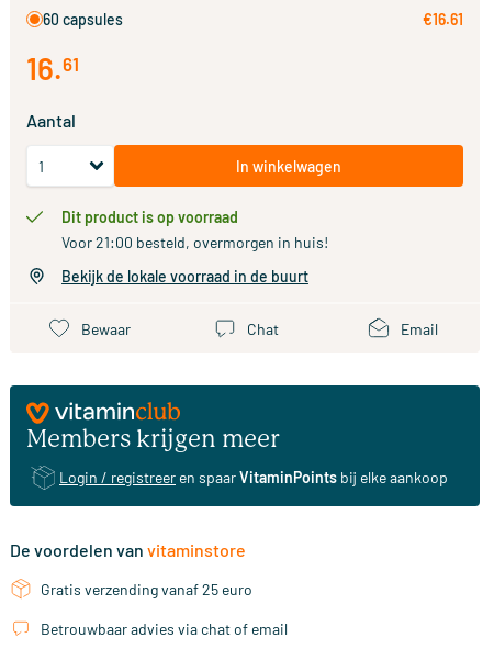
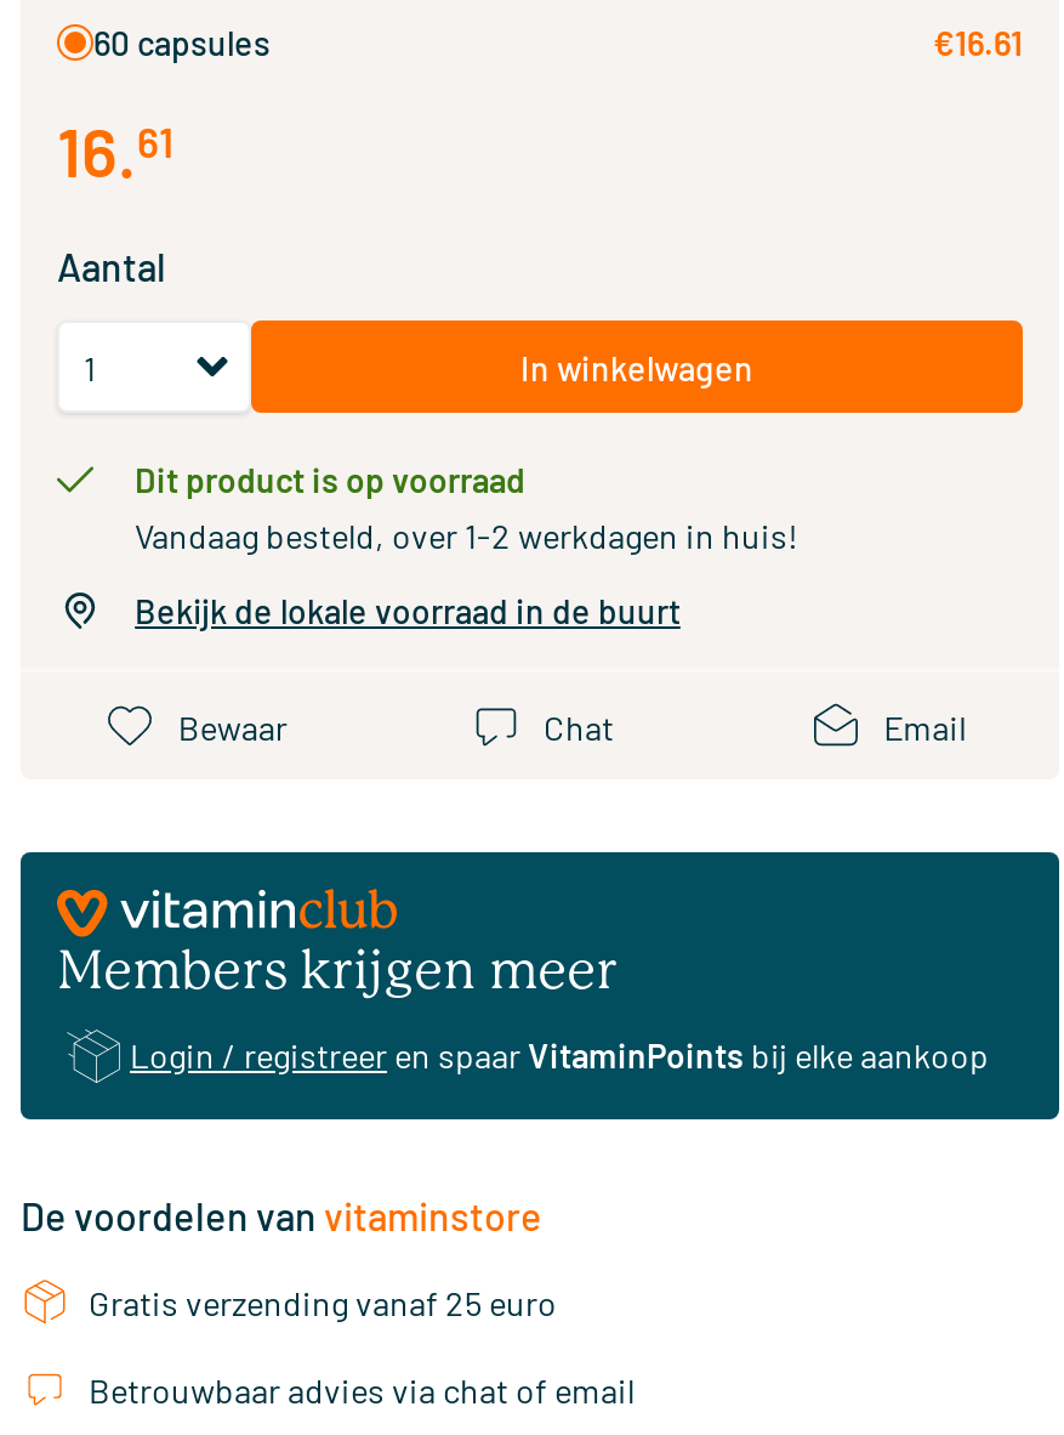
[61,233,328,251] Voor 21:00 besteld, overmorgen in huis! -> [135,515,797,556] Vandaag besteld, over 1-2 werkdagen in huis!

